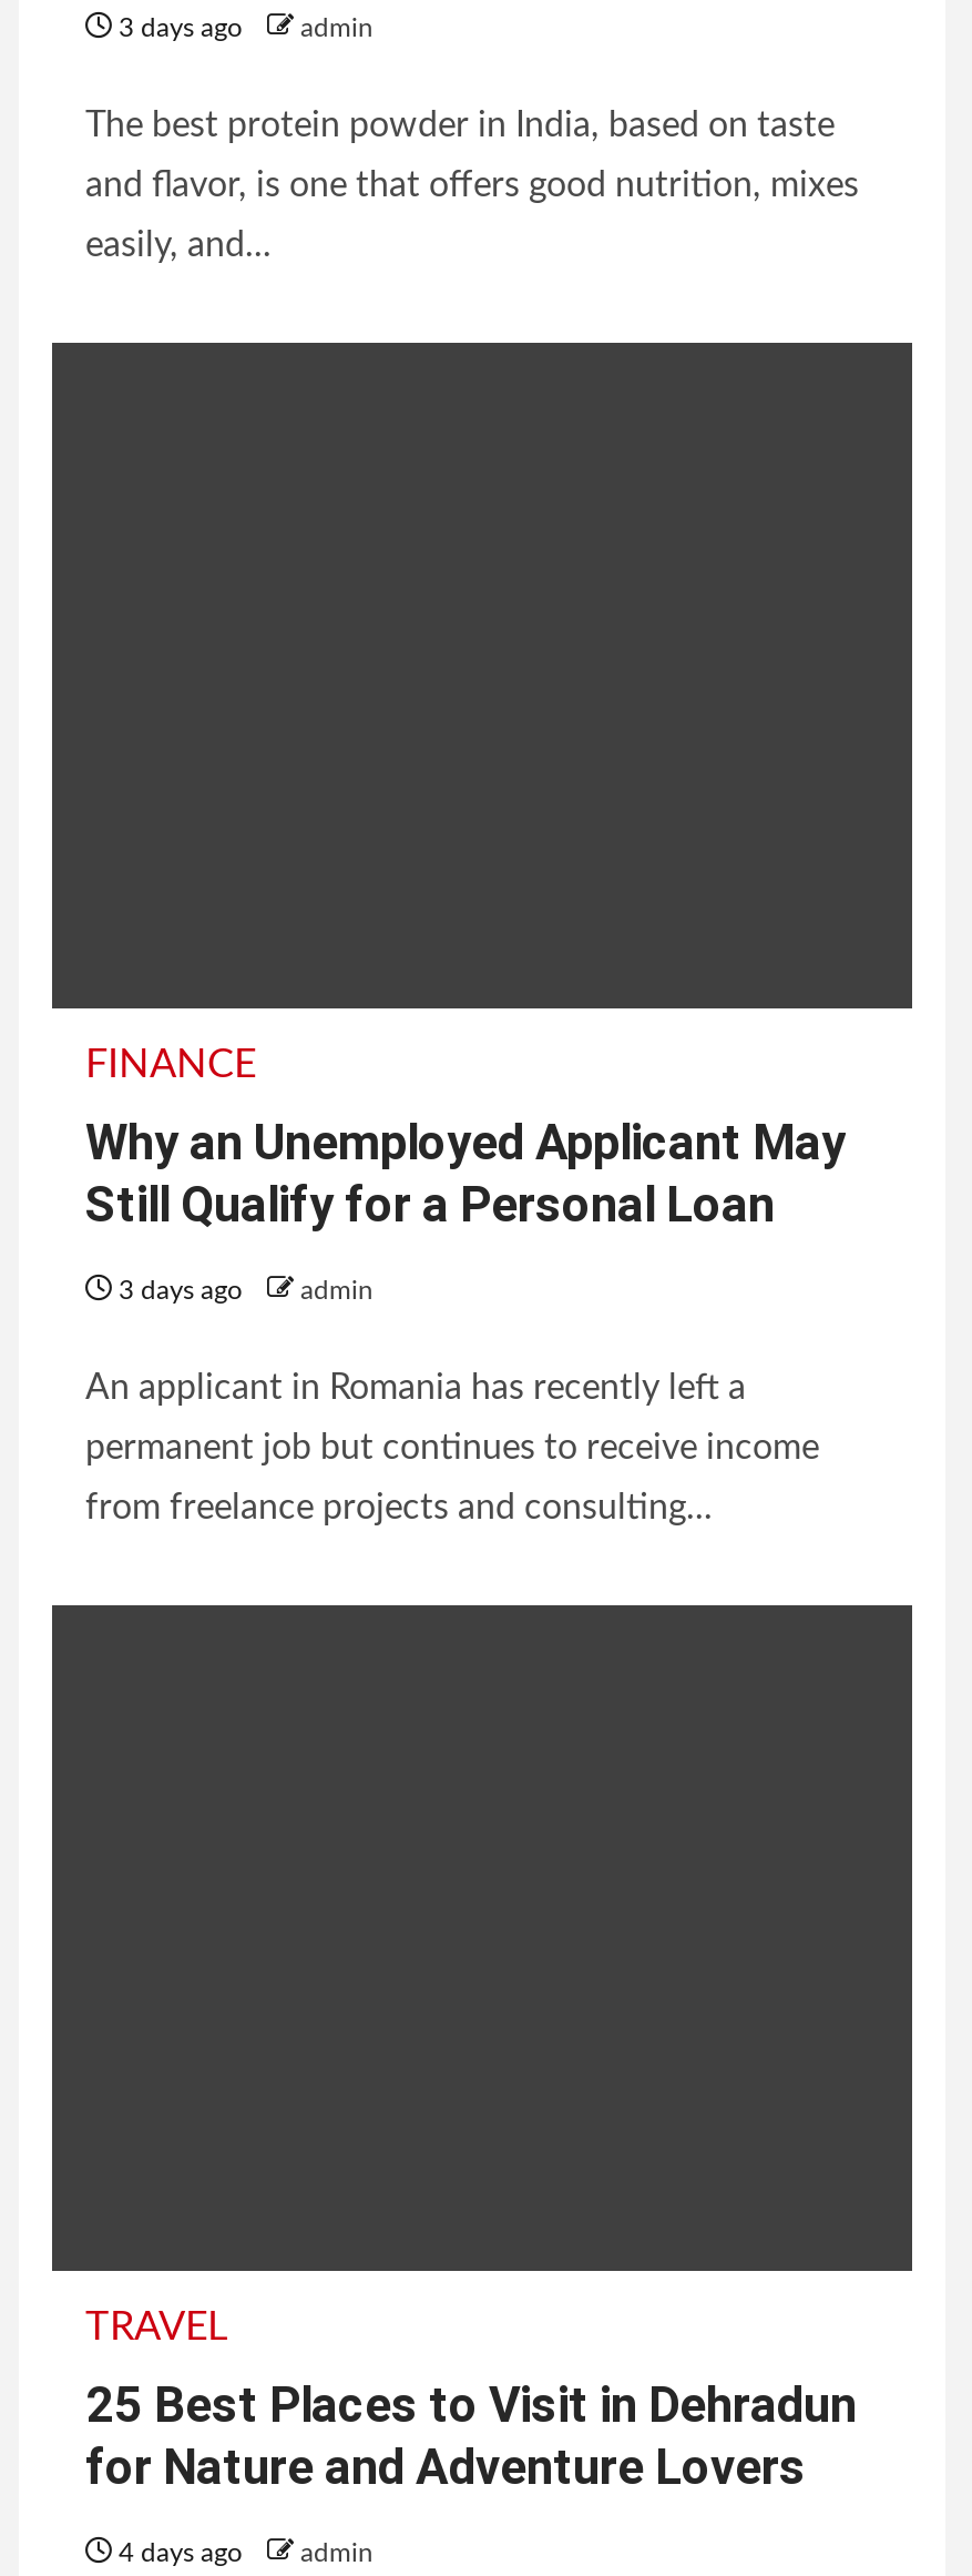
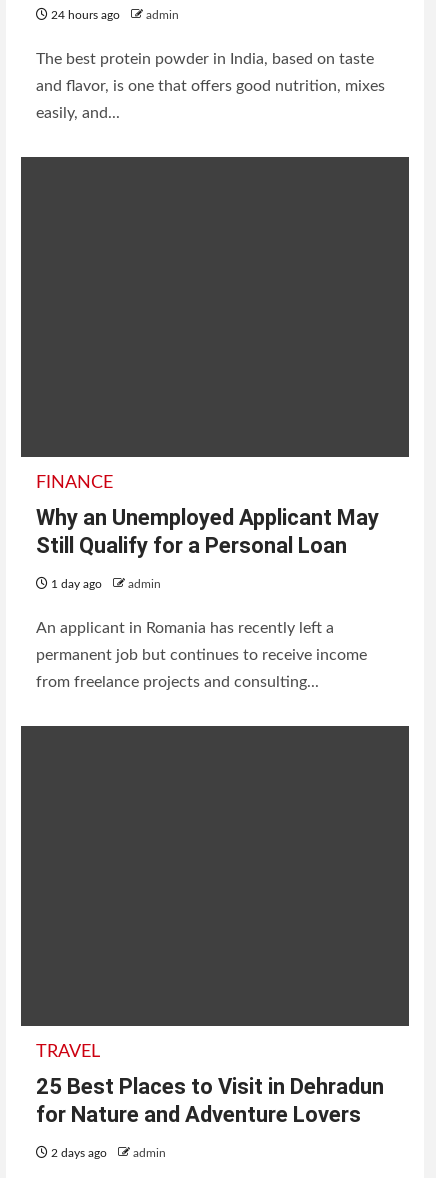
[112,14,374,41] 3 days ago admin -> [48,9,179,21] 24 hours ago admin
[112,1277,374,1304] 3 days ago admin -> [48,578,161,590] 1 day ago admin
[112,2539,374,2566] 4 days ago admin -> [48,1147,166,1159] 2 days ago admin

